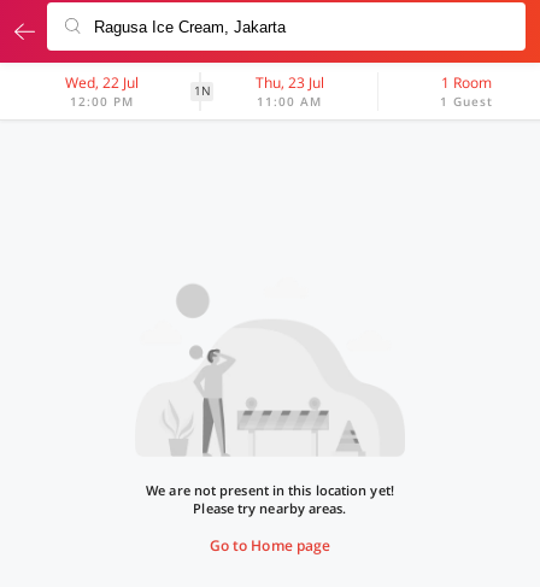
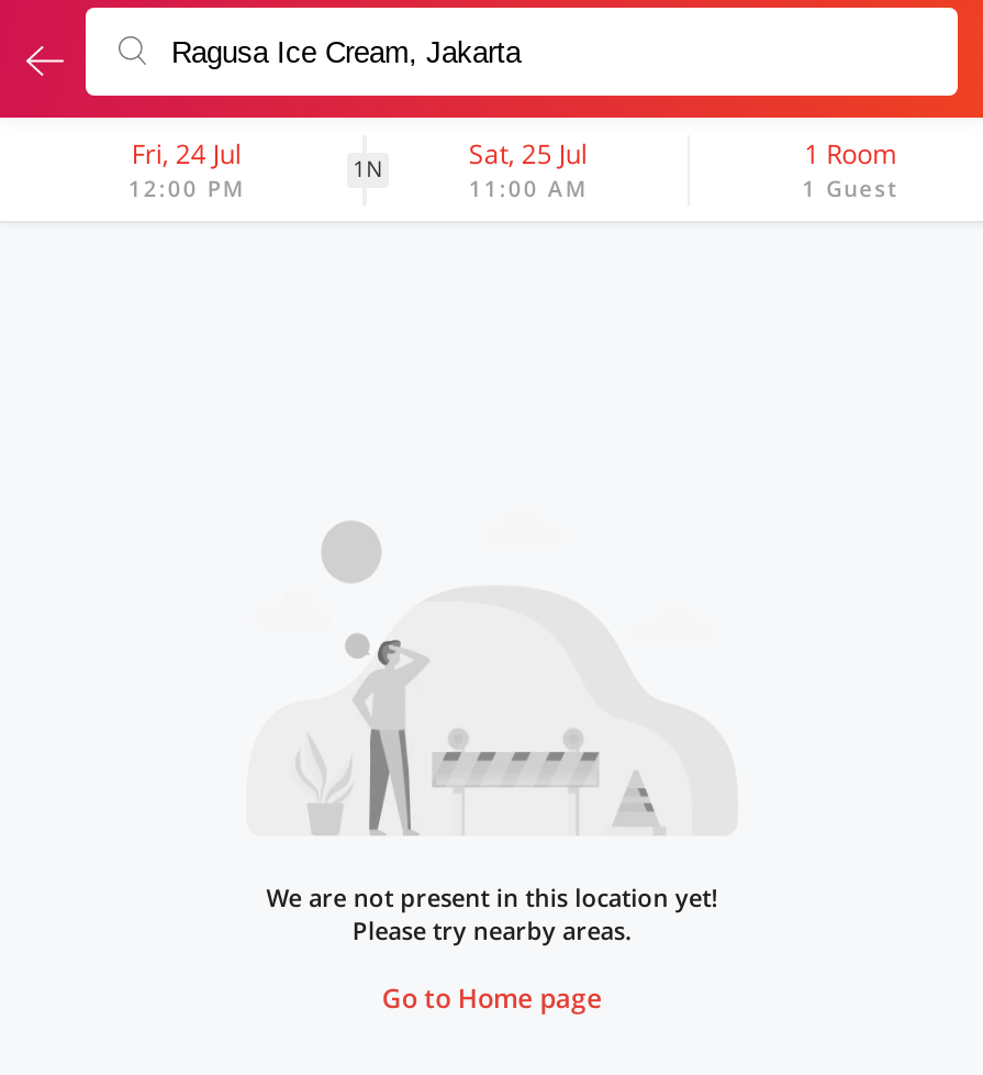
[66,72,139,93] Wed, 22 Jul -> [132,135,241,173] Fri, 24 Jul
[255,72,324,93] Thu, 23 Jul -> [469,135,587,173] Sat, 25 Jul

